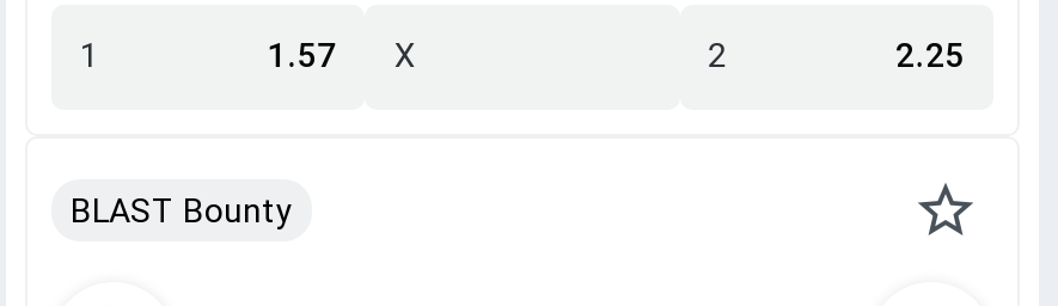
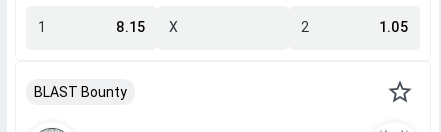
[267,36,416,74] 1.57 X -> [116,19,179,35] 8.15 X
[895,36,965,74] 2.25 -> [379,19,408,35] 1.05

